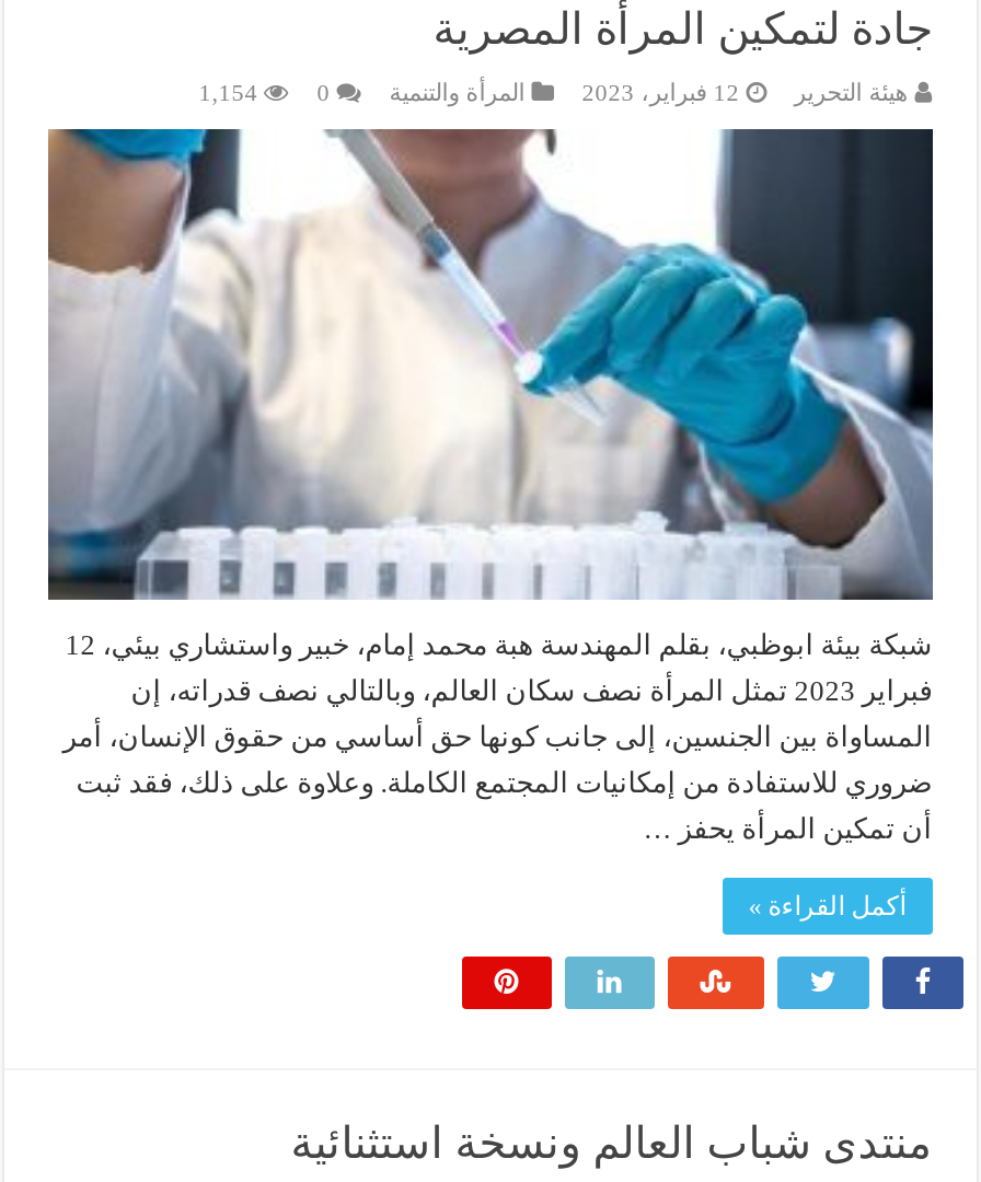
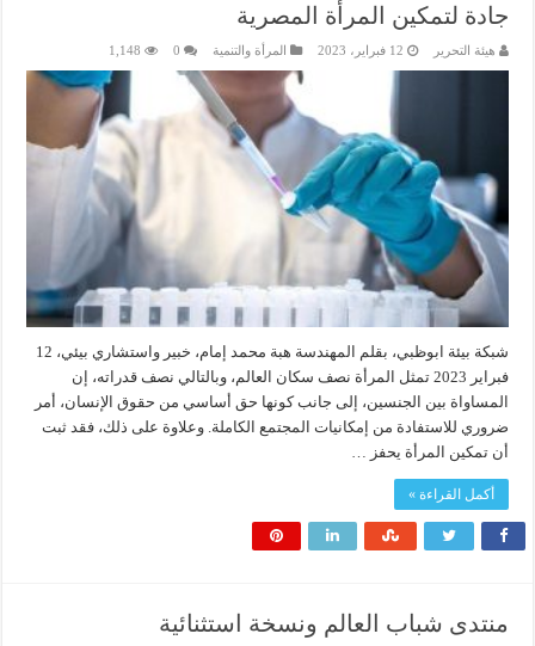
[201,79,260,106] 1,154 -> [110,43,142,58] 1,148

